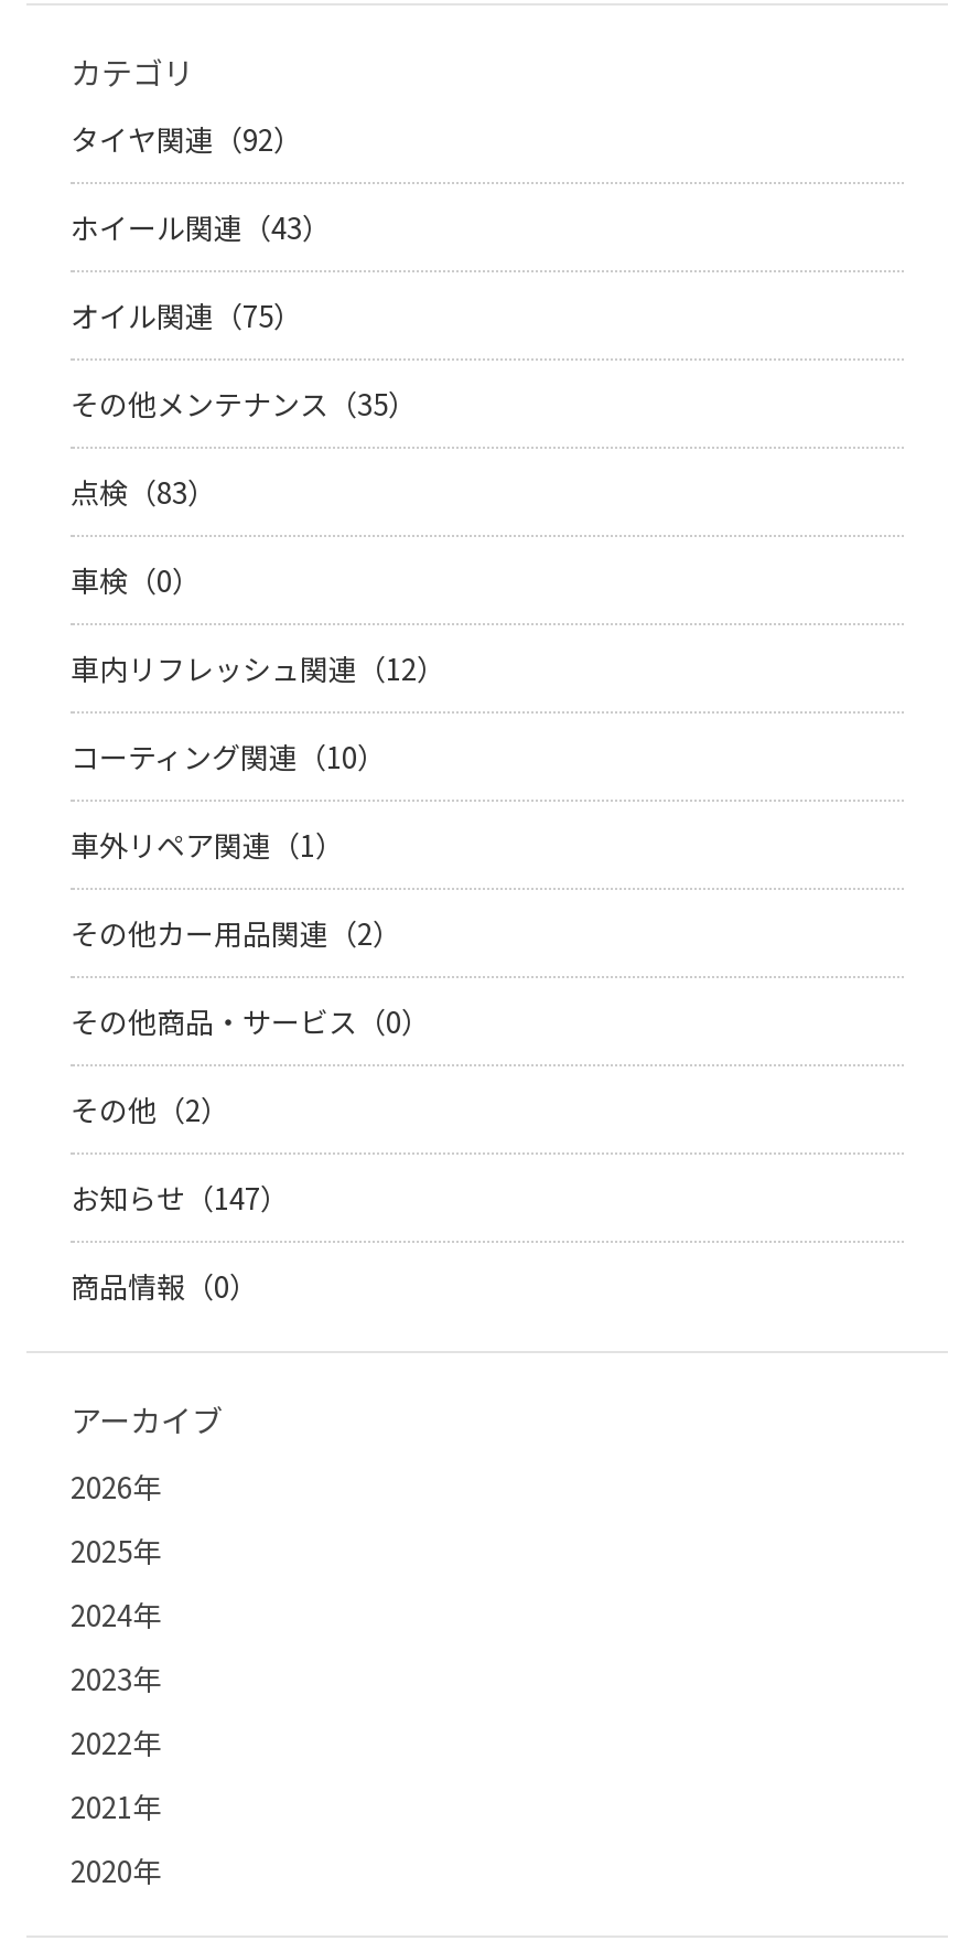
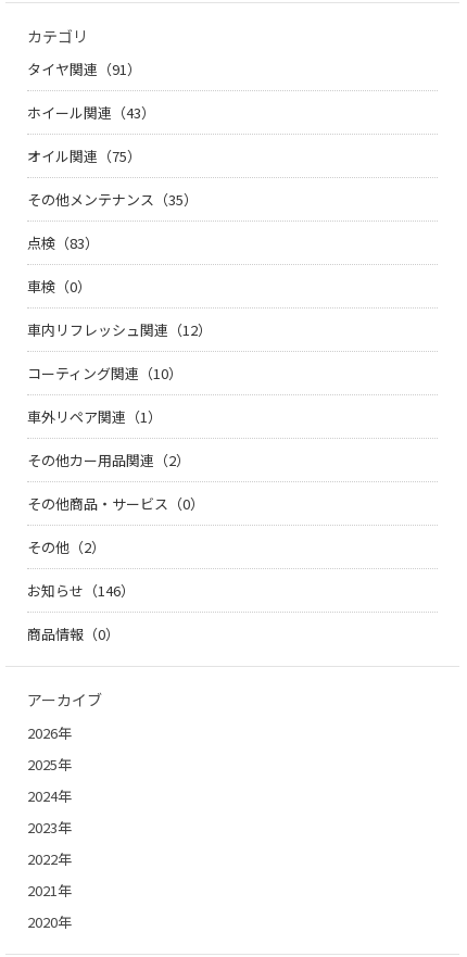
[71,117,302,159] タイヤ関連（92） -> [27,58,141,79] タイヤ関連（91）
[71,1176,289,1218] お知らせ（147） -> [27,580,135,600] お知らせ（146）

